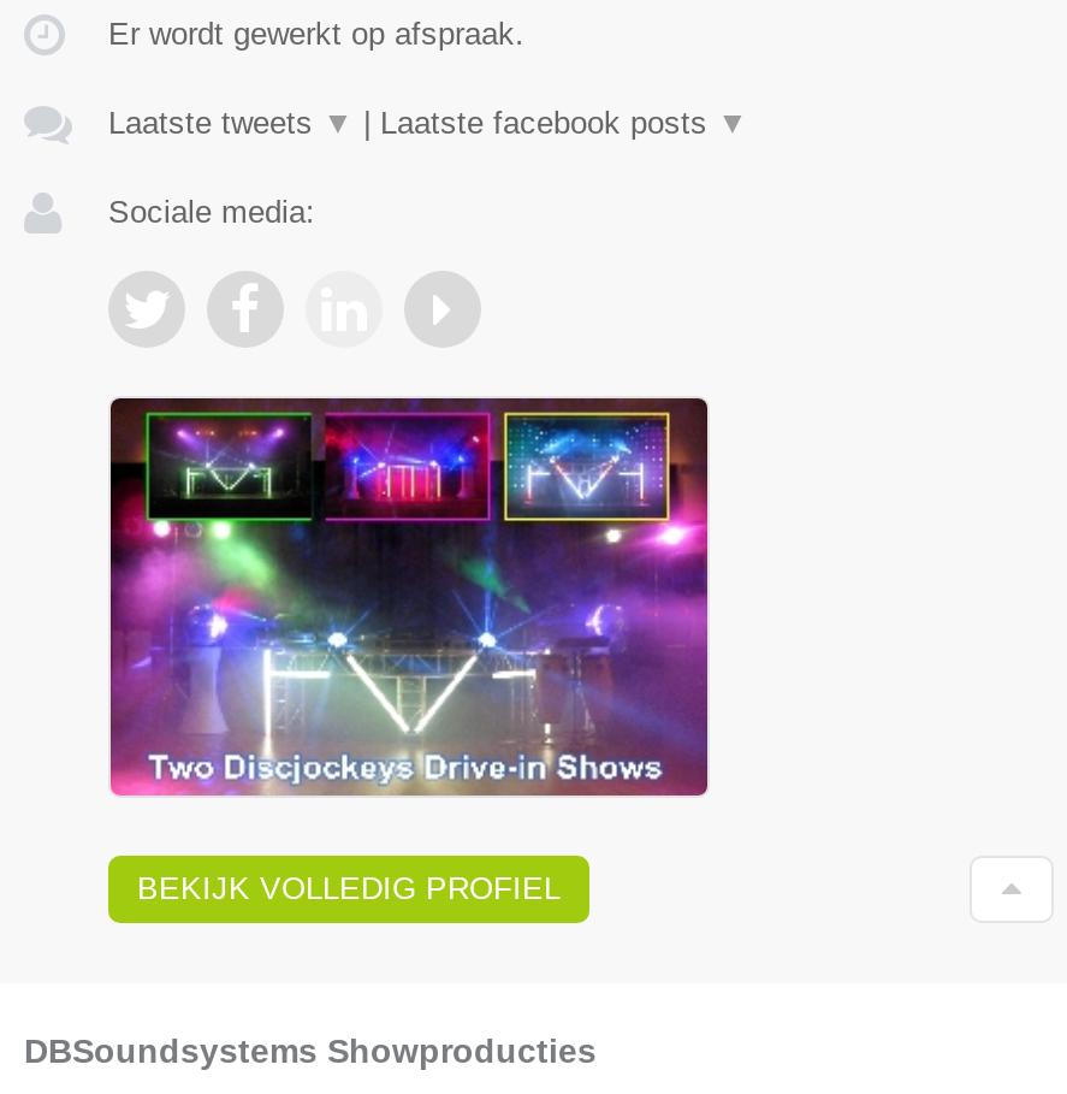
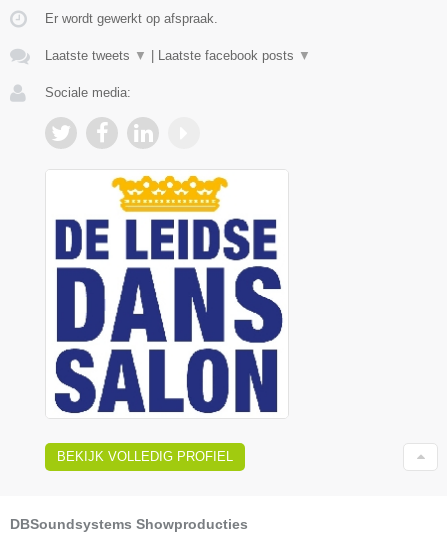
[108,395,710,799] [image] -> [46,175,294,414] [image]

